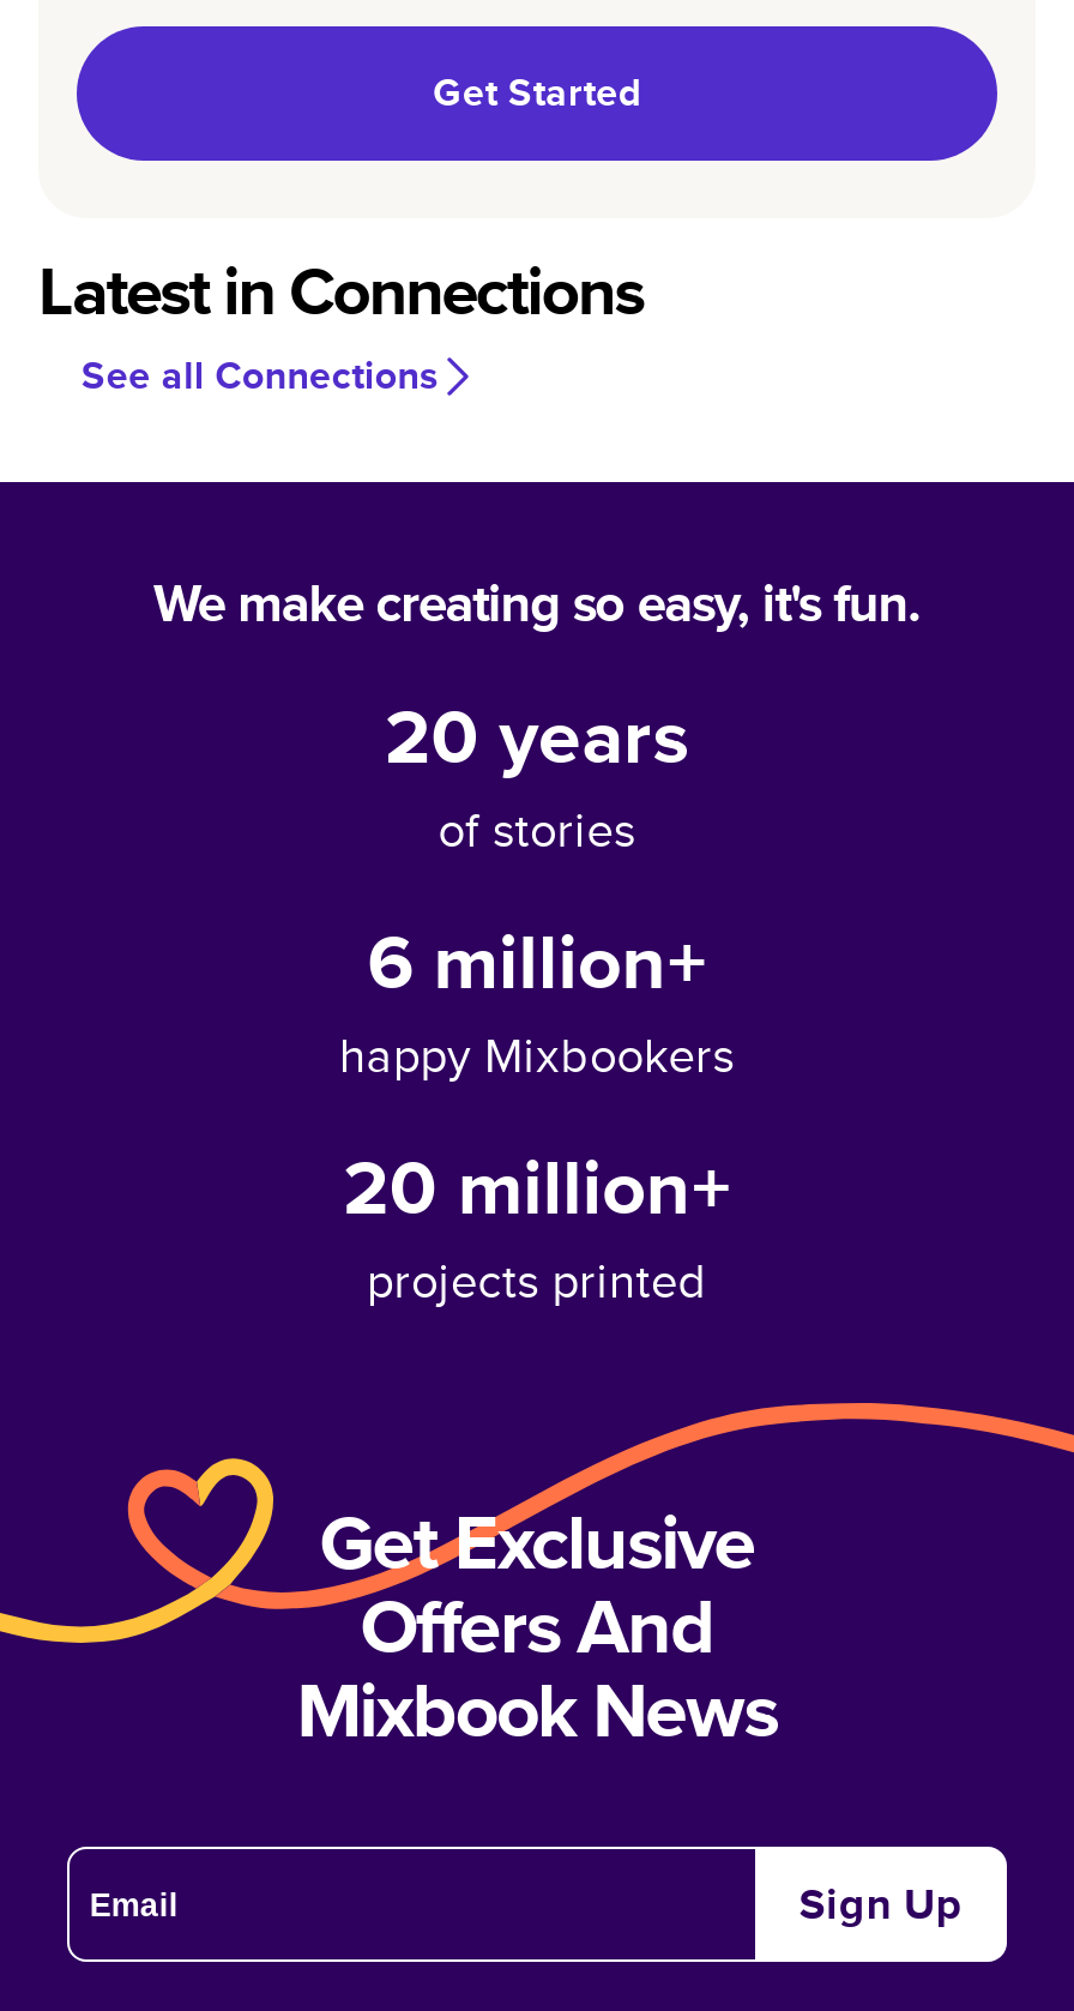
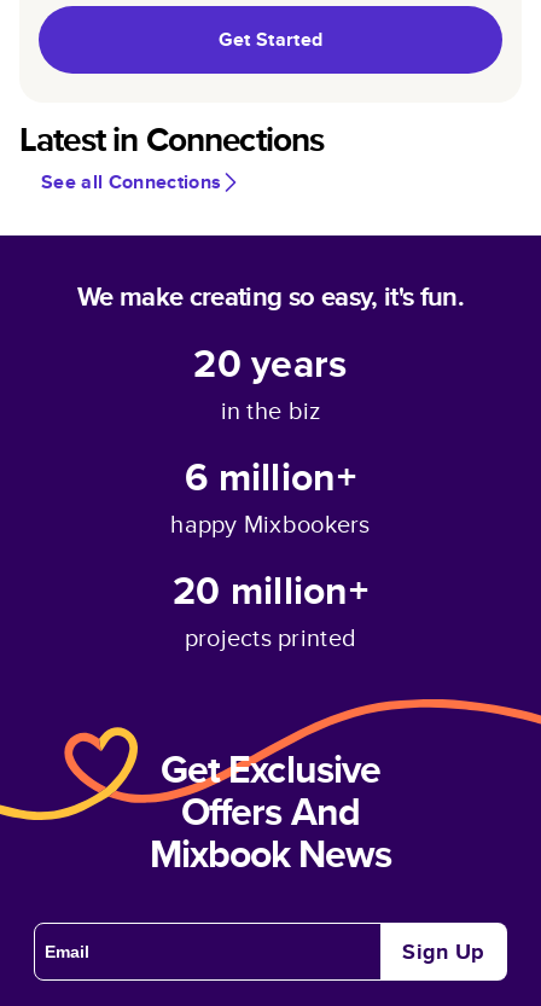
[438,794,636,863] of stories -> [221,392,320,428] in the biz

